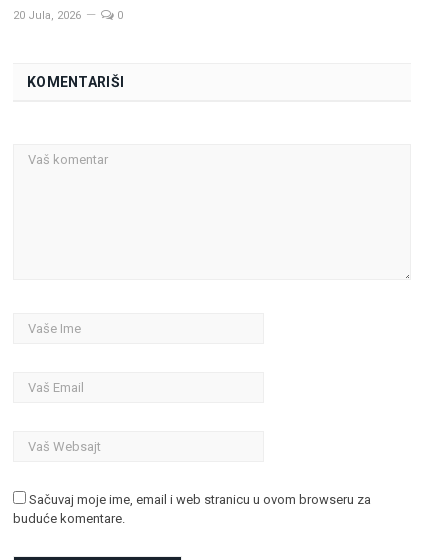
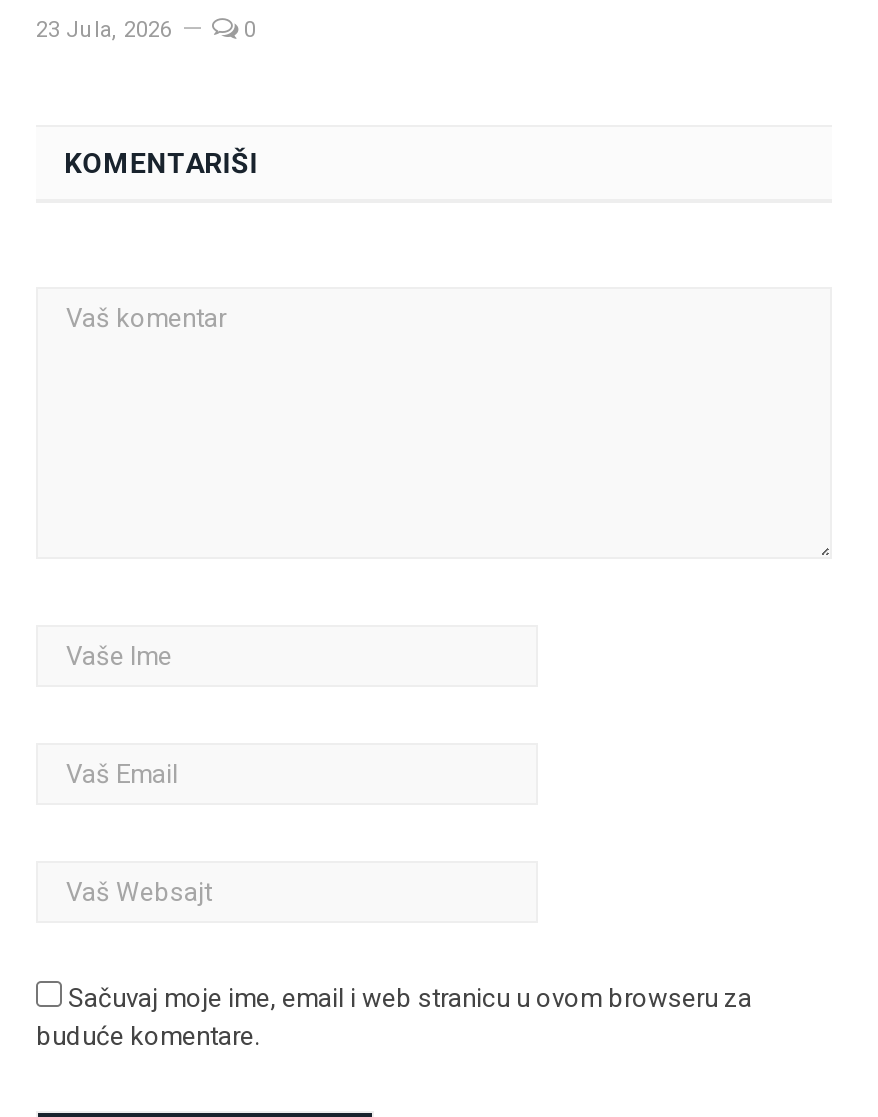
[13,9,81,22] 20 Jula, 2026 -> [36,16,172,42] 23 Jula, 2026

